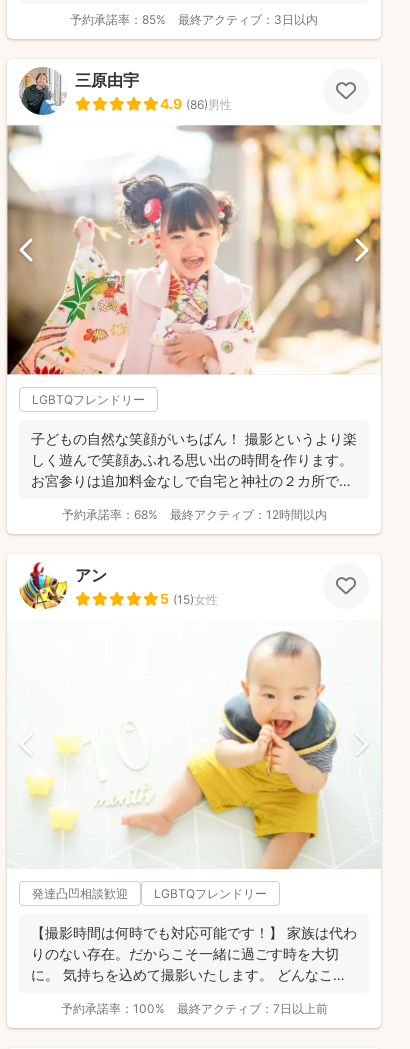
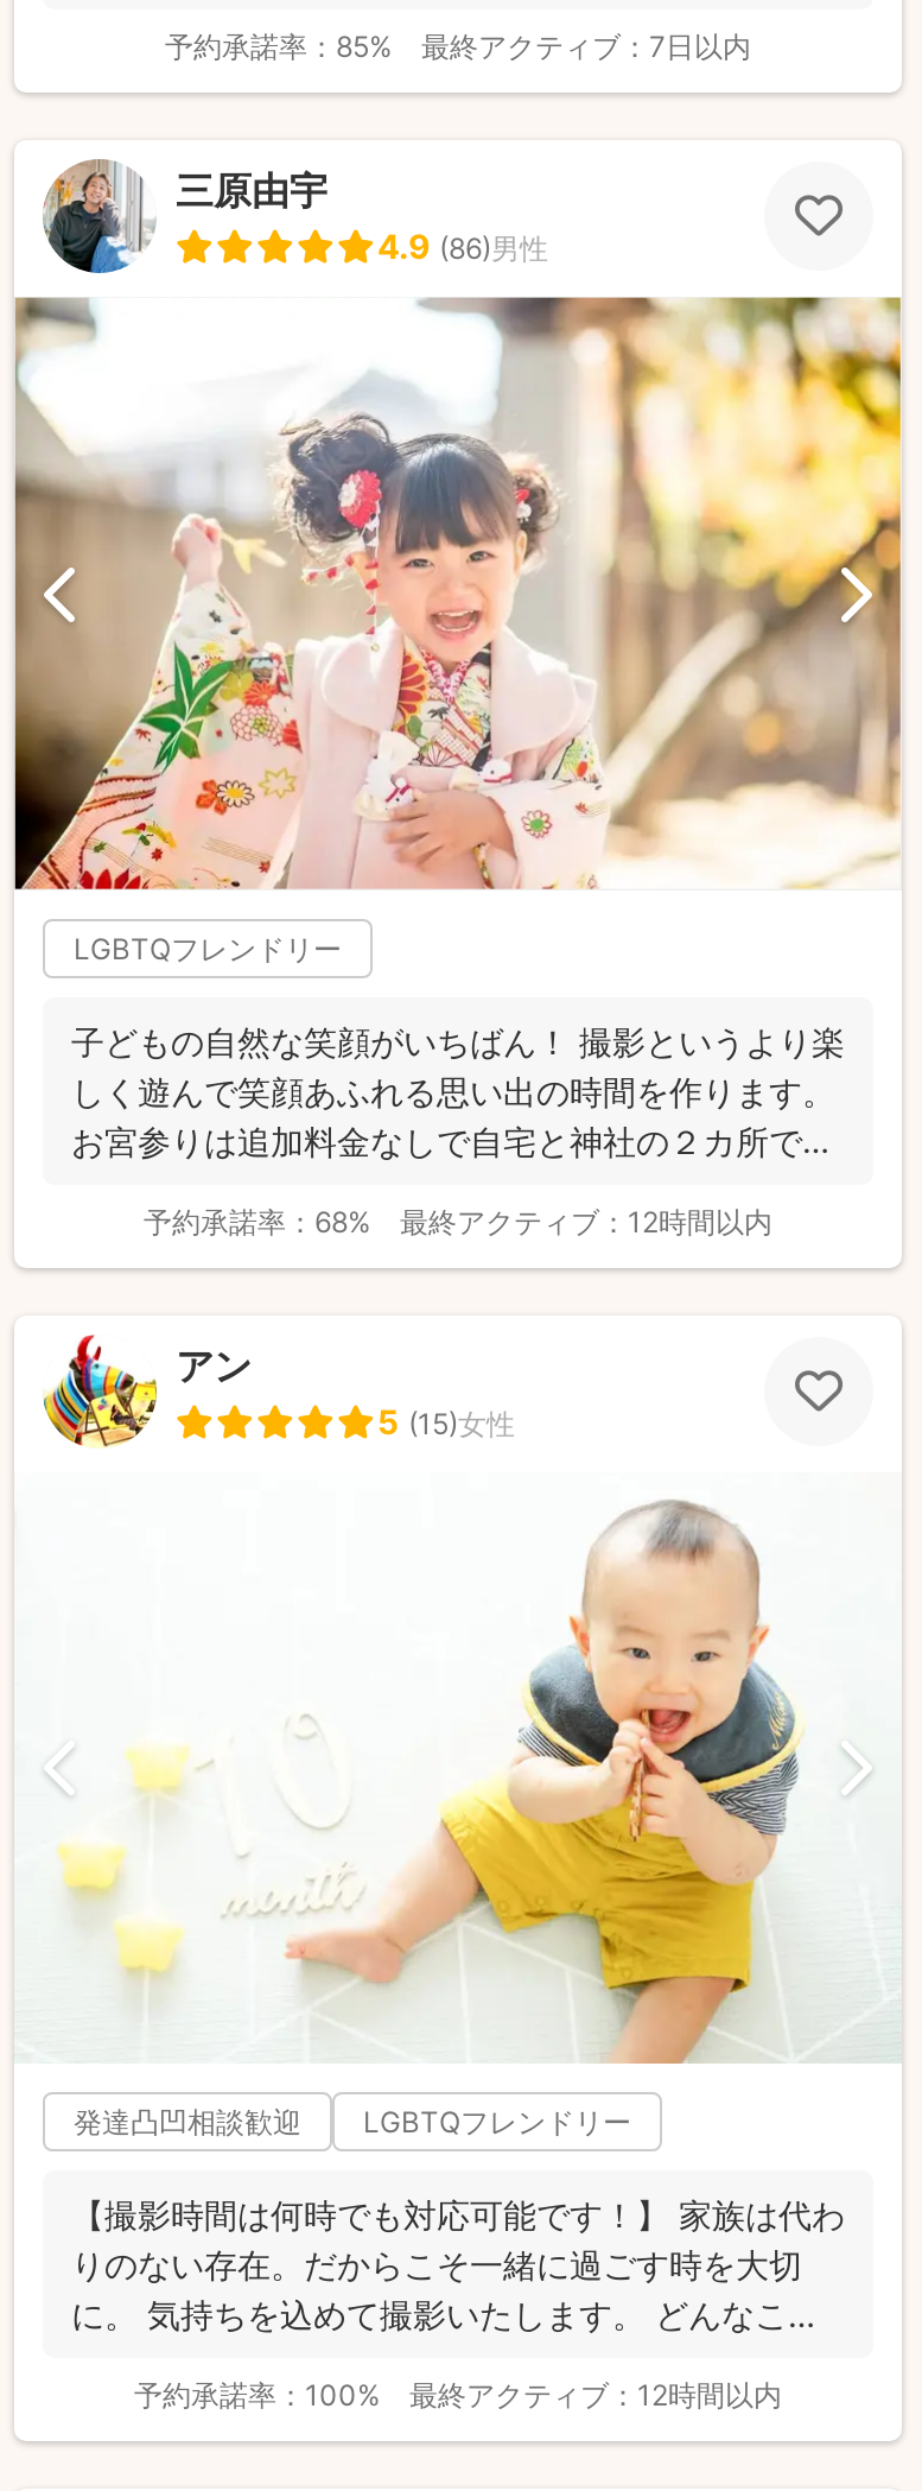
[178,12,318,27] 最終アクティブ：3日以内 -> [421,29,751,65] 最終アクティブ：7日以内
[176,1001,327,1016] 最終アクティブ：7日以上前 -> [409,2377,782,2412] 最終アクティブ：12時間以内

